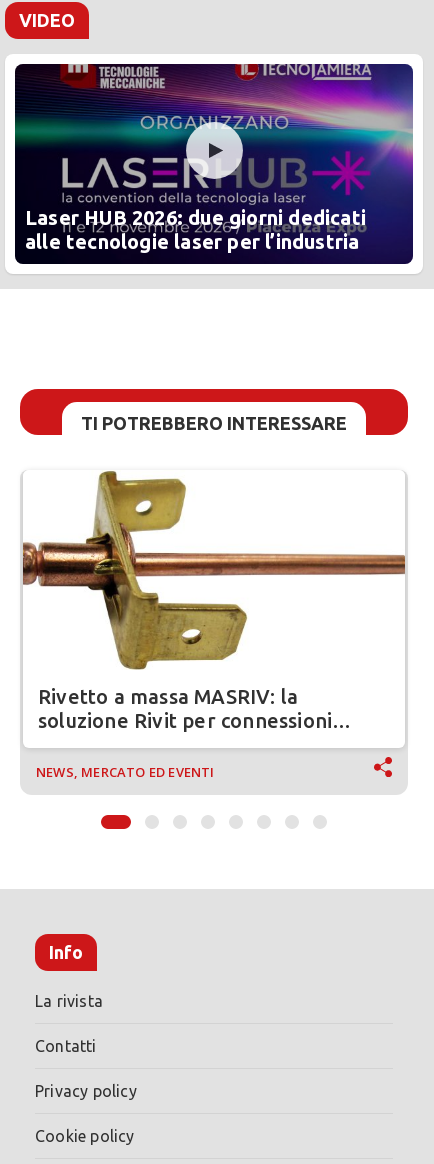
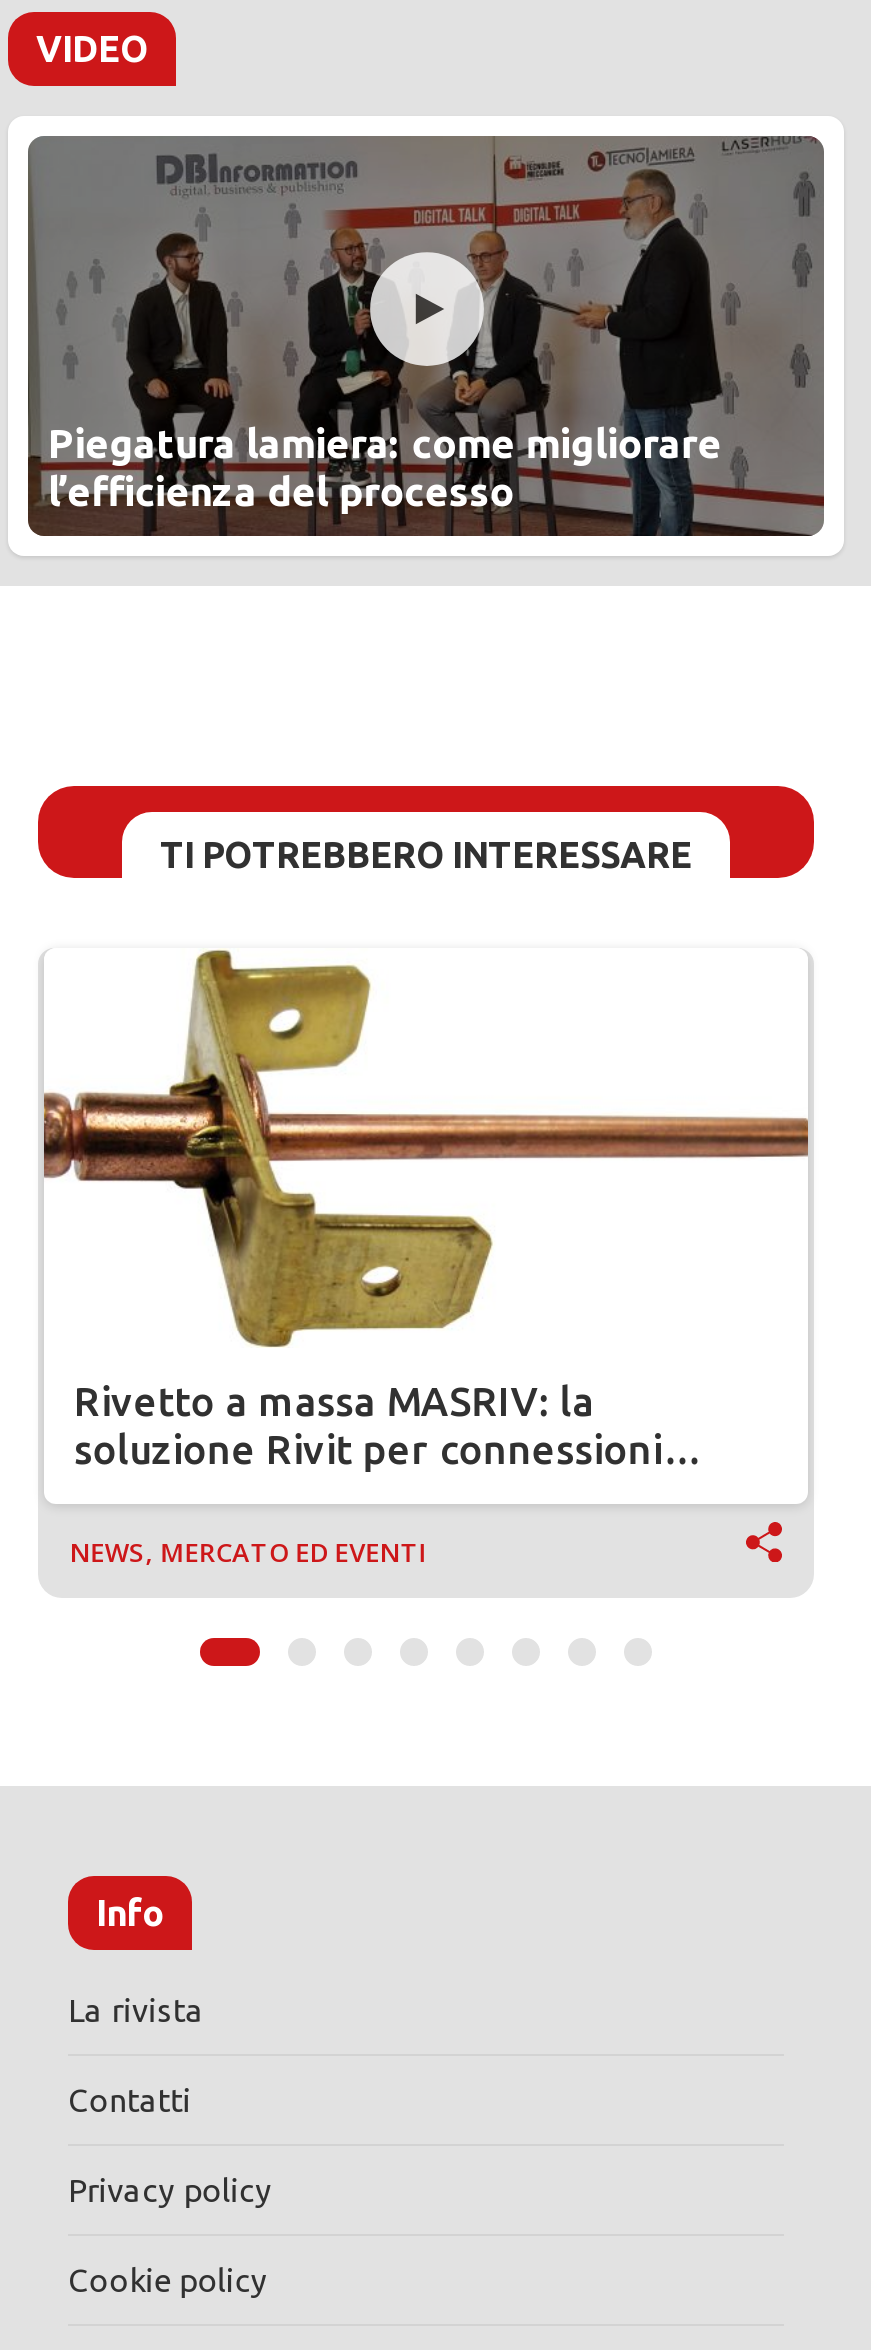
[14,63,414,264] [image] | Laser HUB 2026: due giorni dedicati | alle tecnologie laser per l’industria -> [26,134,826,536] [image] | Piegatura lamiera: come migliorare | l’efficienza del processo

